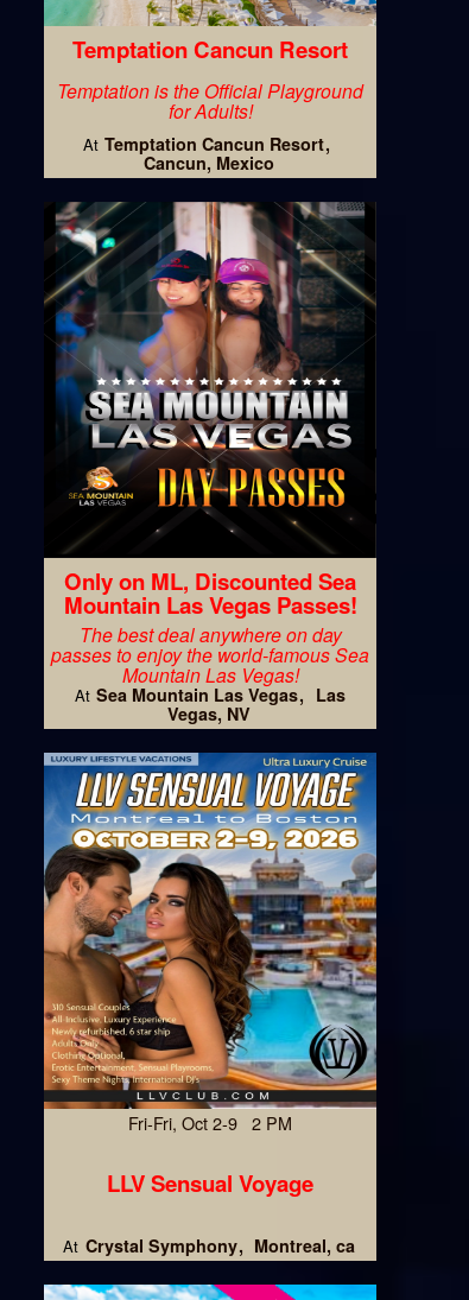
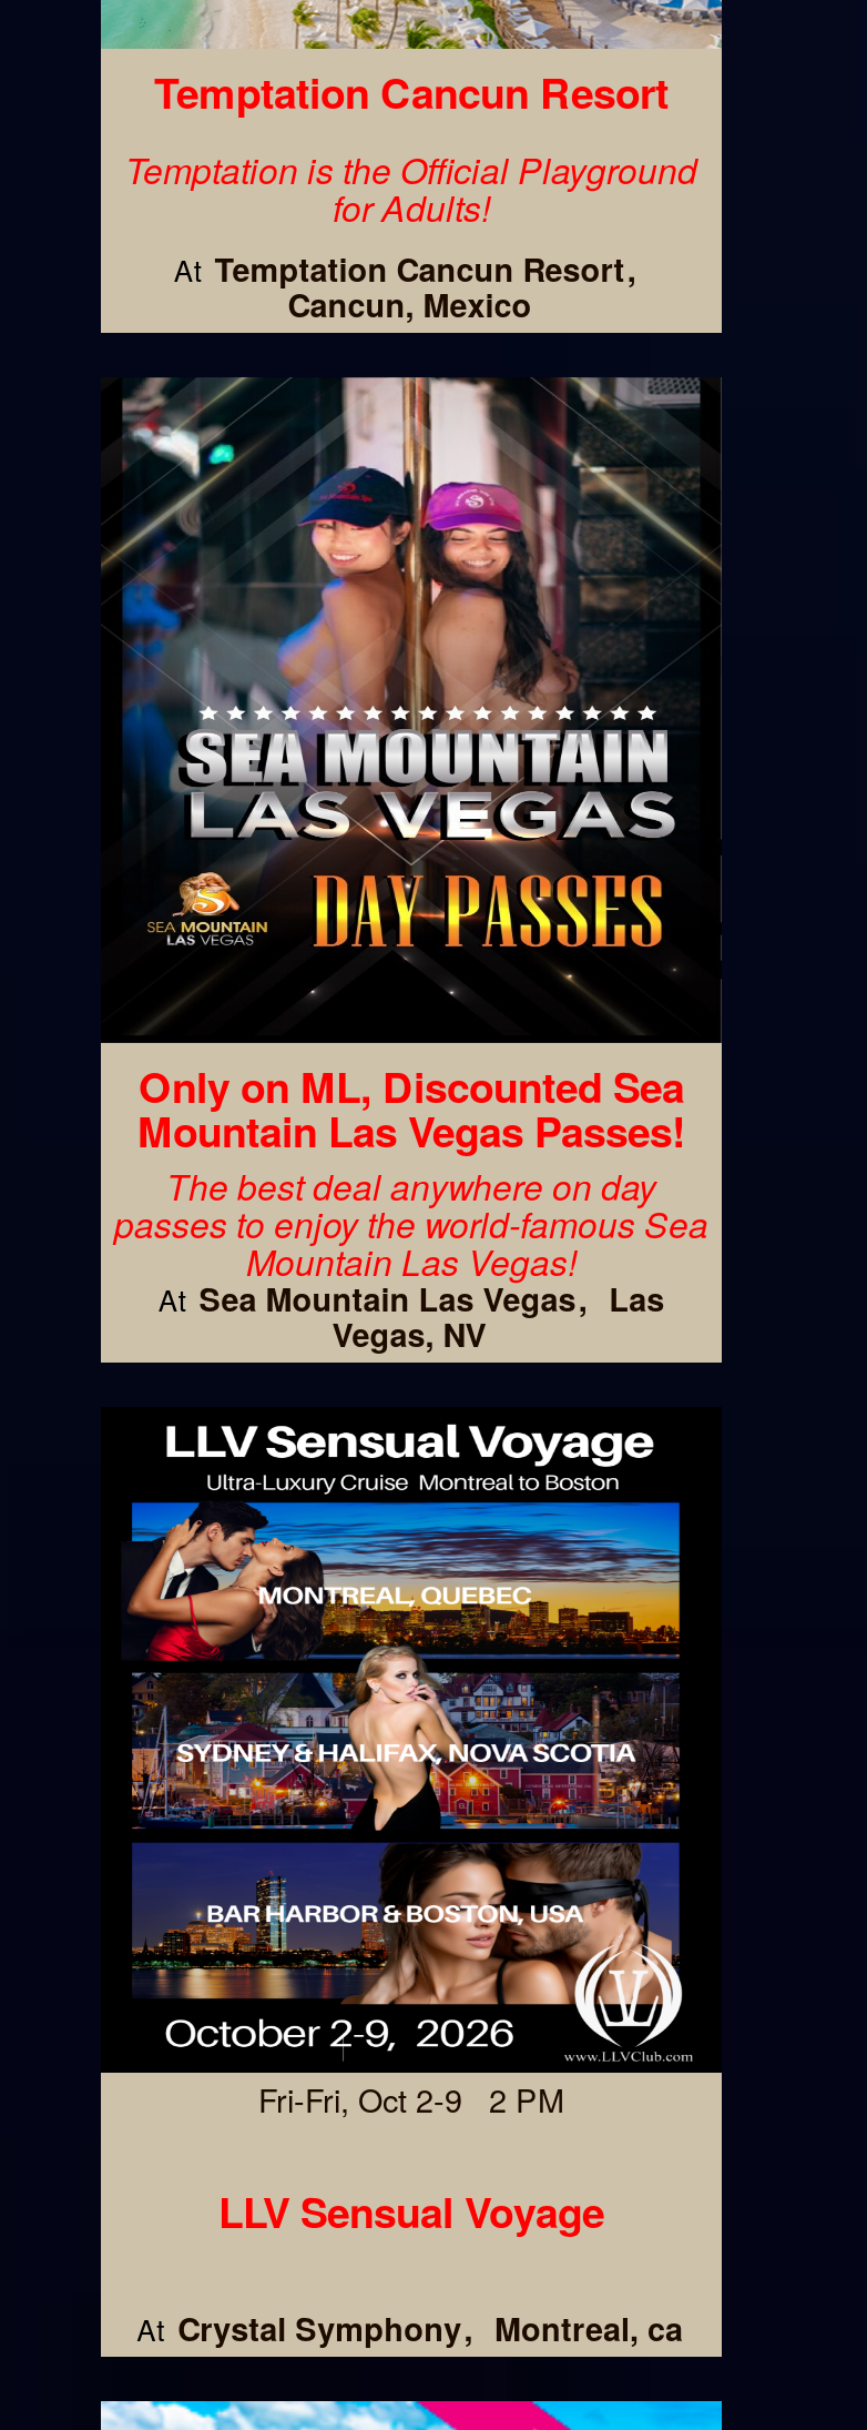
[43,752,378,1110] [image] -> [101,1407,722,2075] [image]

